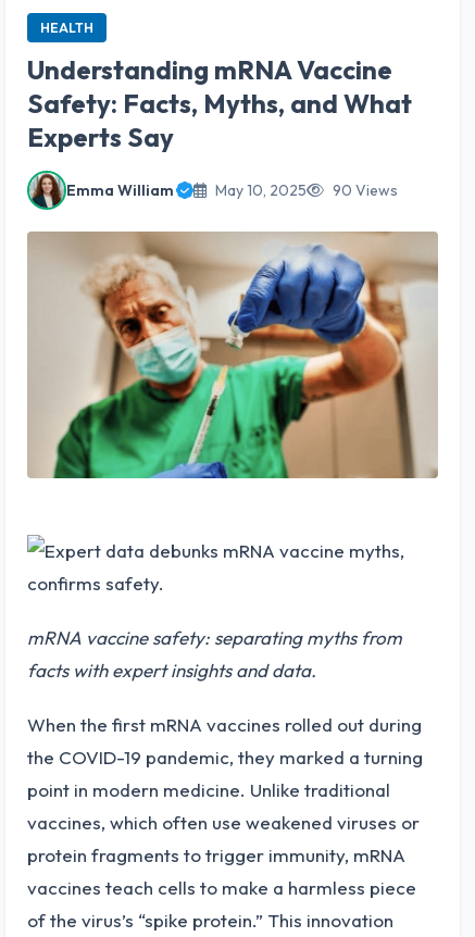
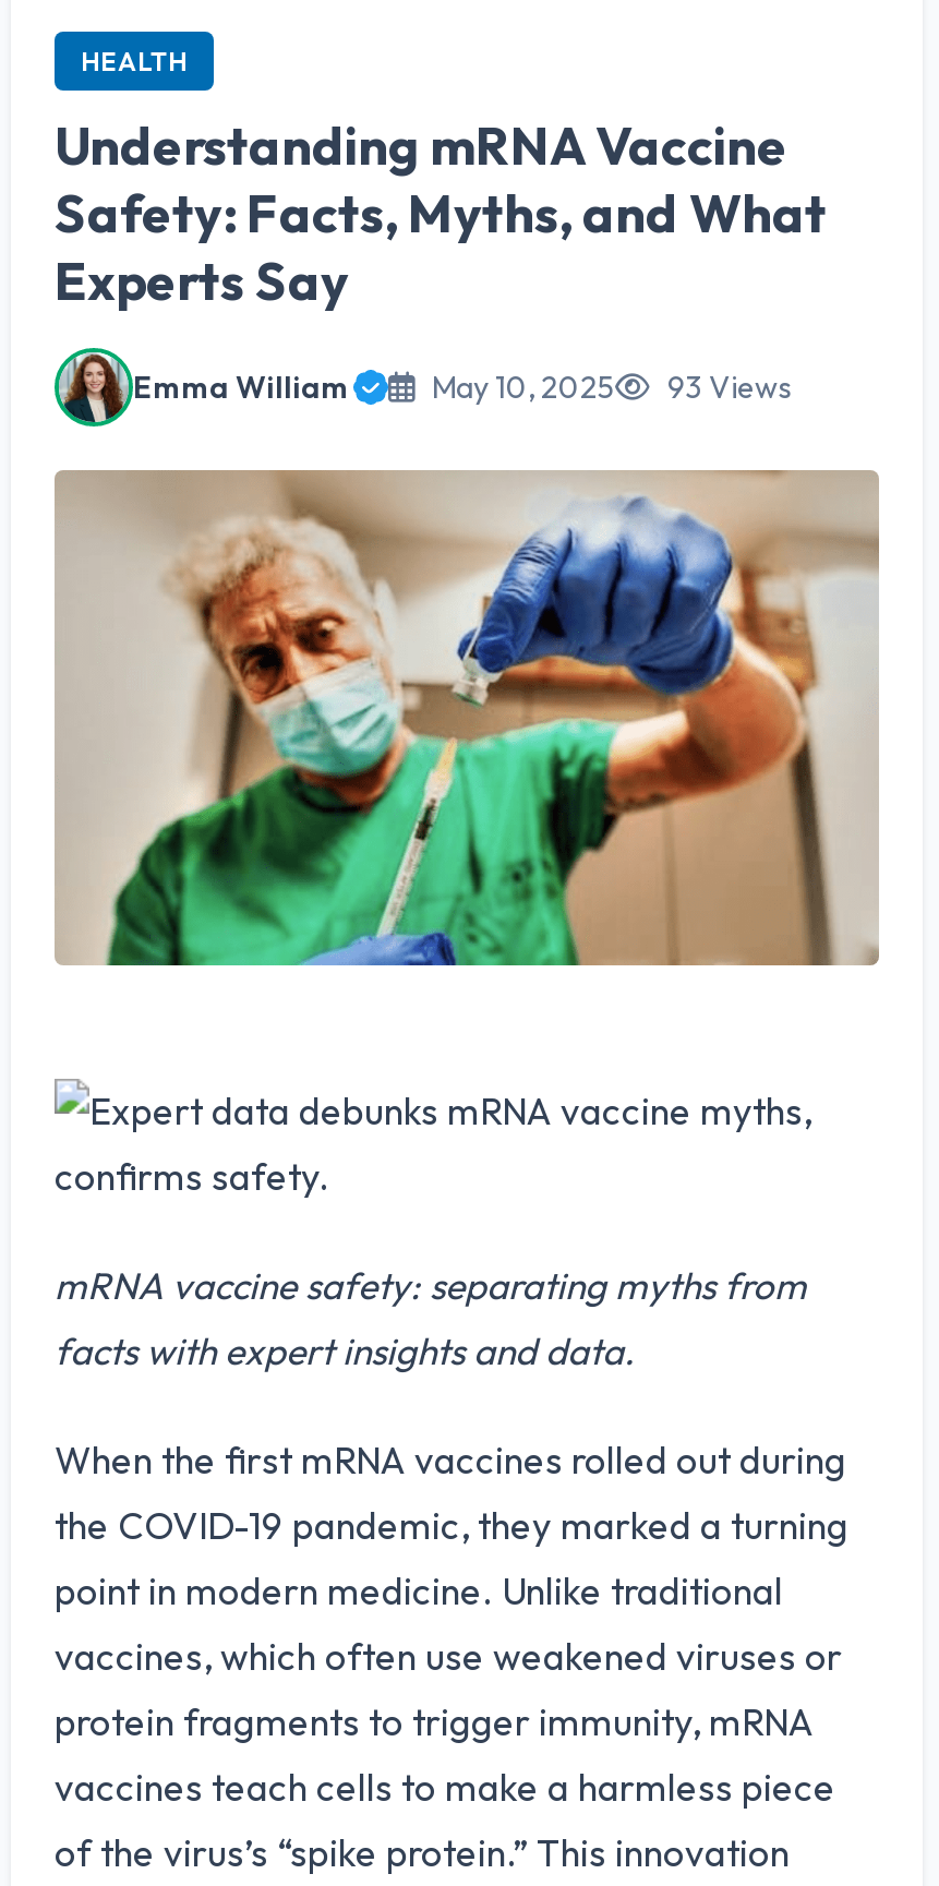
[66,180,398,200] Emma William May 10, 2025 90 Views -> [133,368,794,407] Emma William May 10, 2025 93 Views

